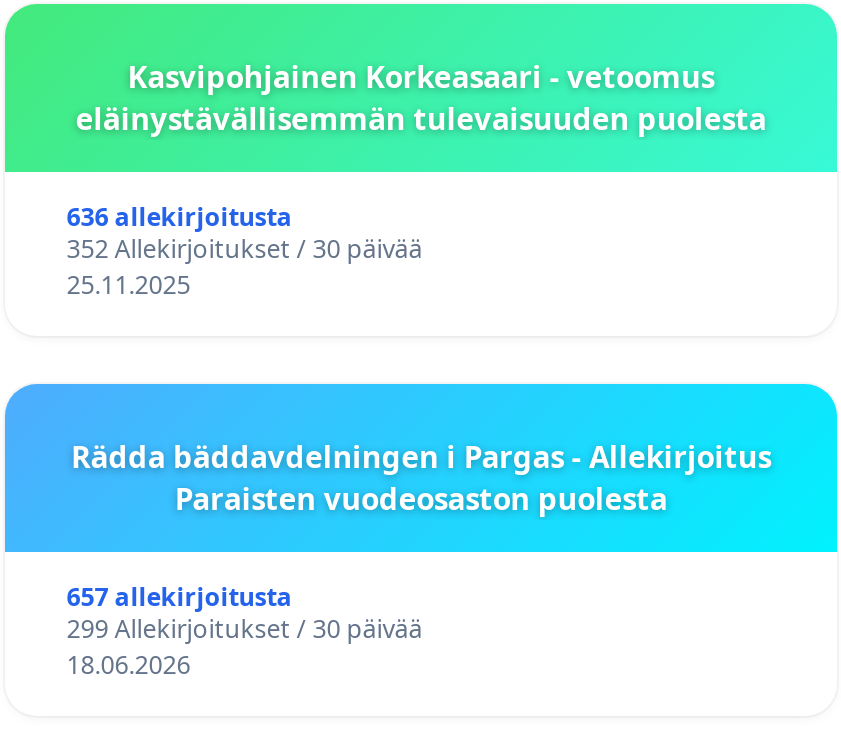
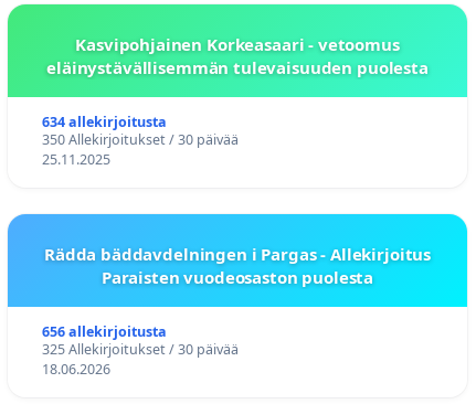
[67,200,293,234] 636 allekirjoitusta -> [42,112,167,131] 634 allekirjoitusta
[67,232,423,266] 352 Allekirjoitukset / 30 päivää -> [42,130,238,149] 350 Allekirjoitukset / 30 päivää
[67,580,293,614] 657 allekirjoitusta -> [42,322,167,341] 656 allekirjoitusta
[67,612,423,646] 299 Allekirjoitukset / 30 päivää -> [42,340,238,359] 325 Allekirjoitukset / 30 päivää

